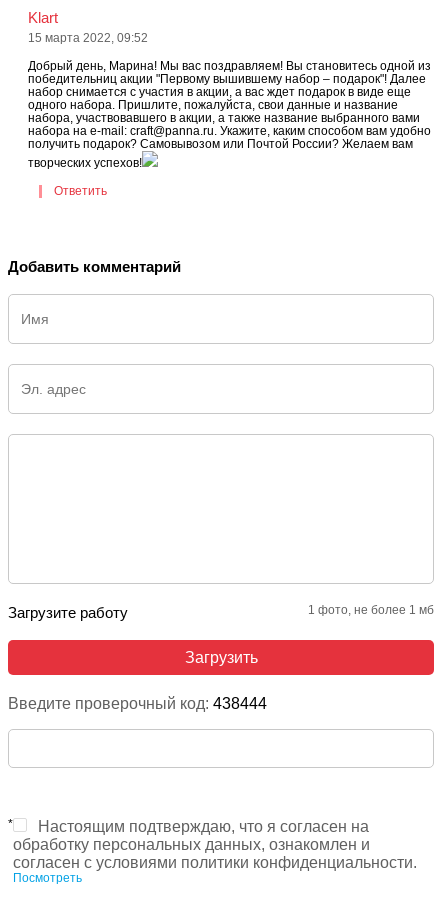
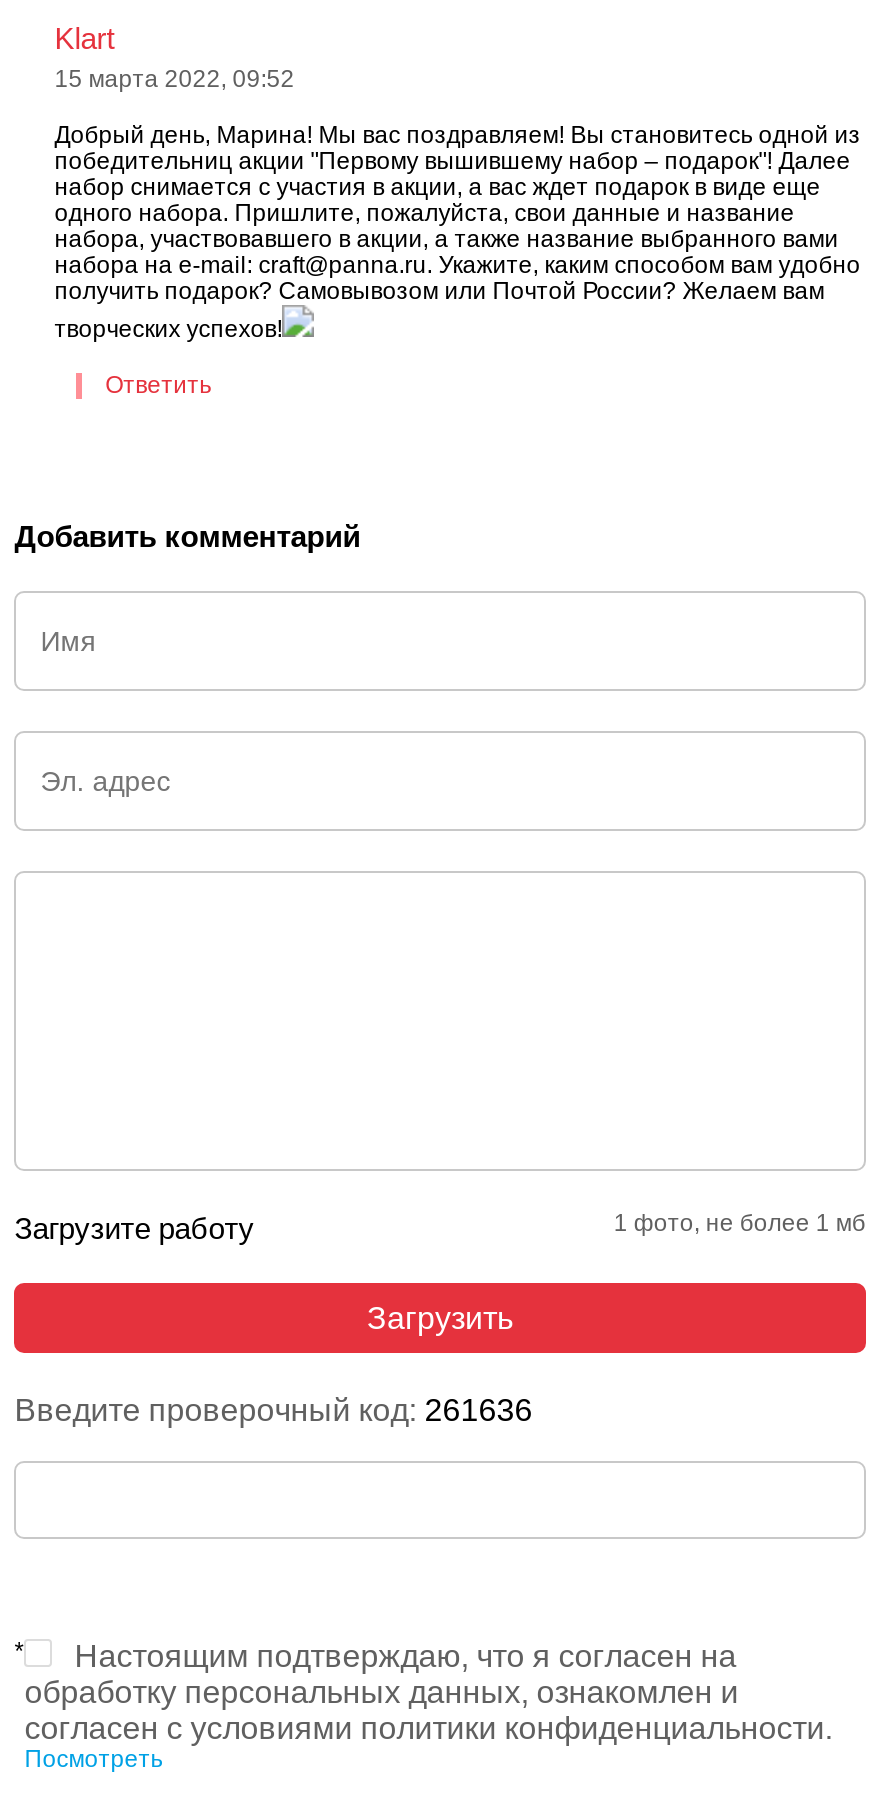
[8,695,267,712] Введите проверочный код: 438444 -> [14,1394,532,1428] Введите проверочный код: 261636

